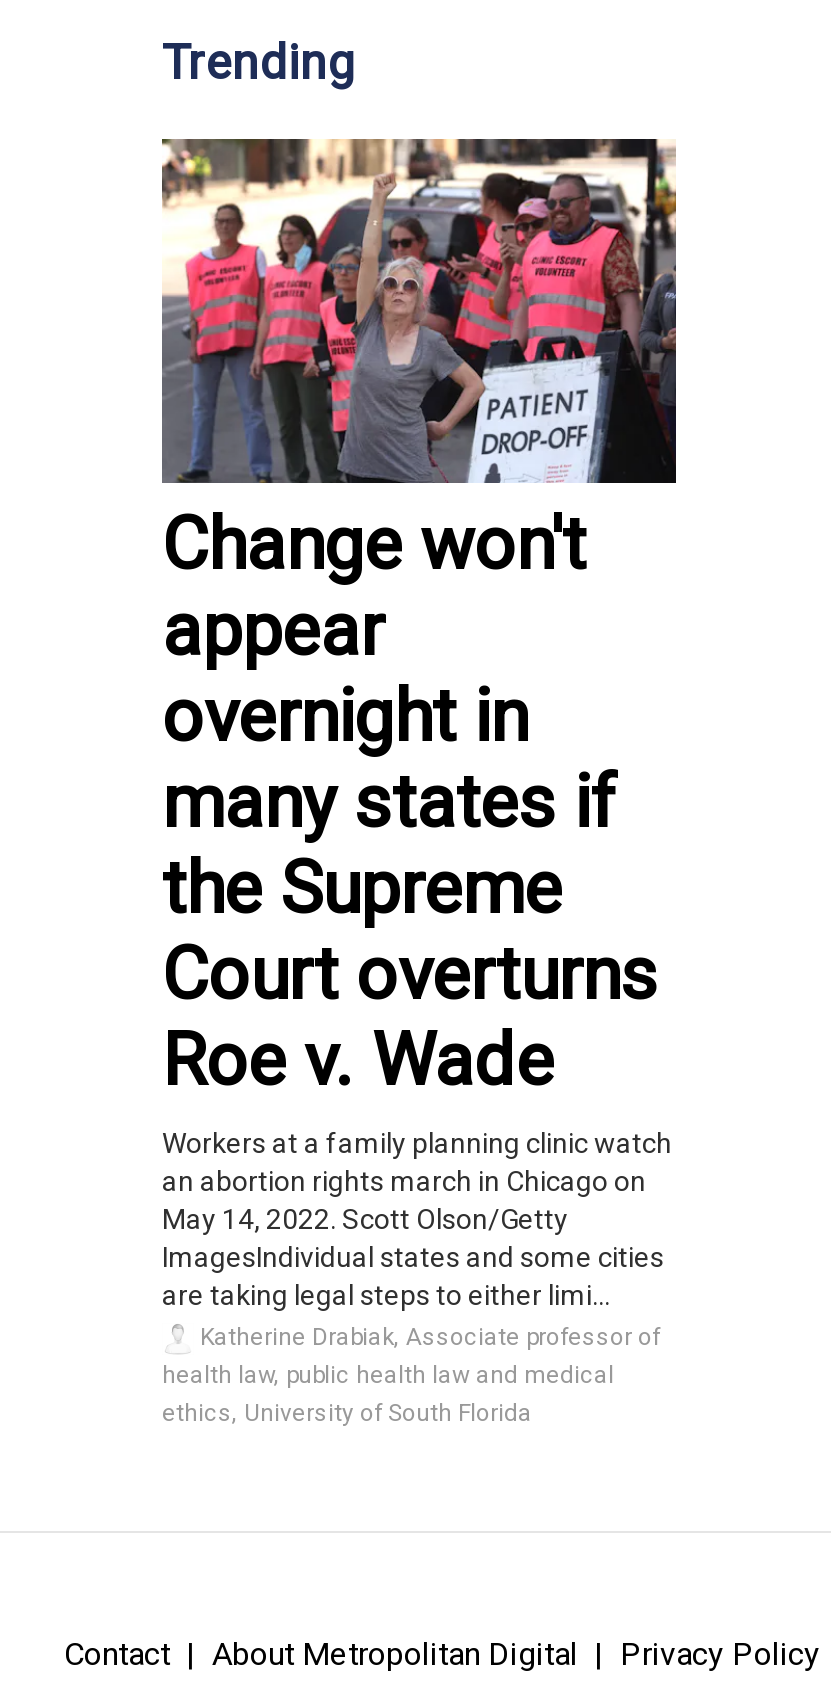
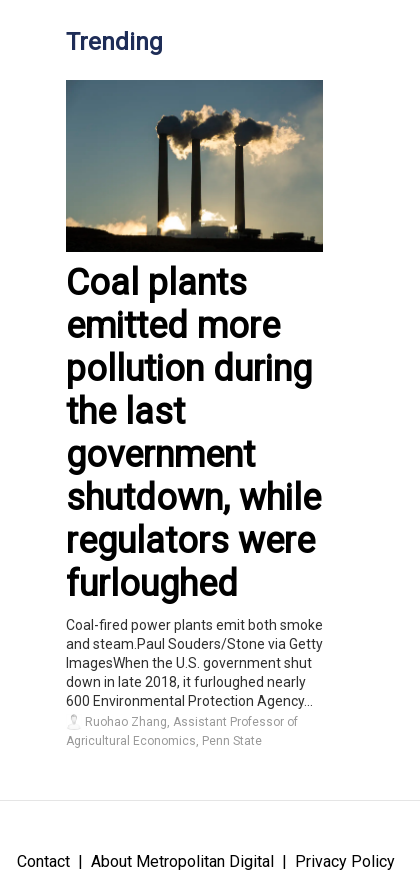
[162,137,678,1426] [image] | Change won't | appear | overnight in | many states if | the Supreme | Court overturns | Roe v. Wade | Workers at a family planning clinic watch | an abortion rights march in Chicago on | May 14, 2022. Scott Olson/Getty | ImagesIndividual states and some cities | are taking legal steps to either limi... | Katherine Drabiak, Associate professor of | health law, public health law and medical | ethics, University of South Florida -> [65,79,324,748] [image] | Coal plants | emitted more | pollution during | the last | government | shutdown, while | regulators were | furloughed | Coal-fired power plants emit both smoke | and steam.Paul Souders/Stone via Getty | ImagesWhen the U.S. government shut | down in late 2018, it furloughed nearly | 600 Environmental Protection Agency... | Ruohao Zhang, Assistant Professor of | Agricultural Economics, Penn State

